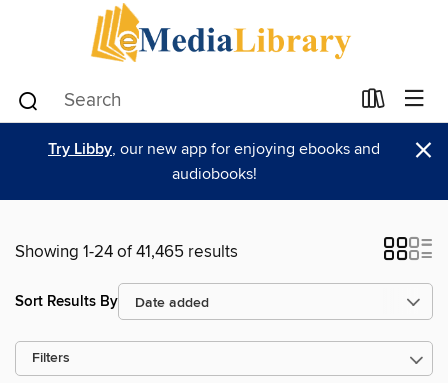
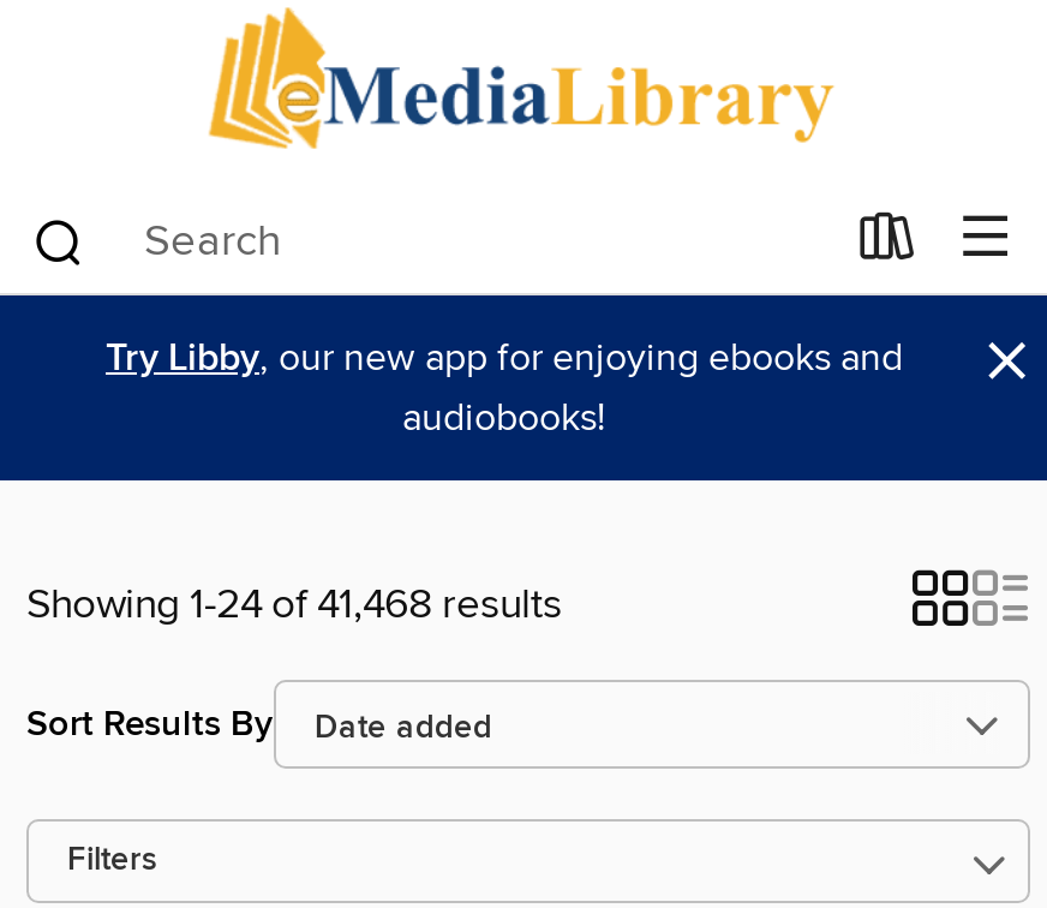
[15,241,238,263] Showing 1-24 of 41,465 results -> [26,579,562,632] Showing 1-24 of 41,468 results

